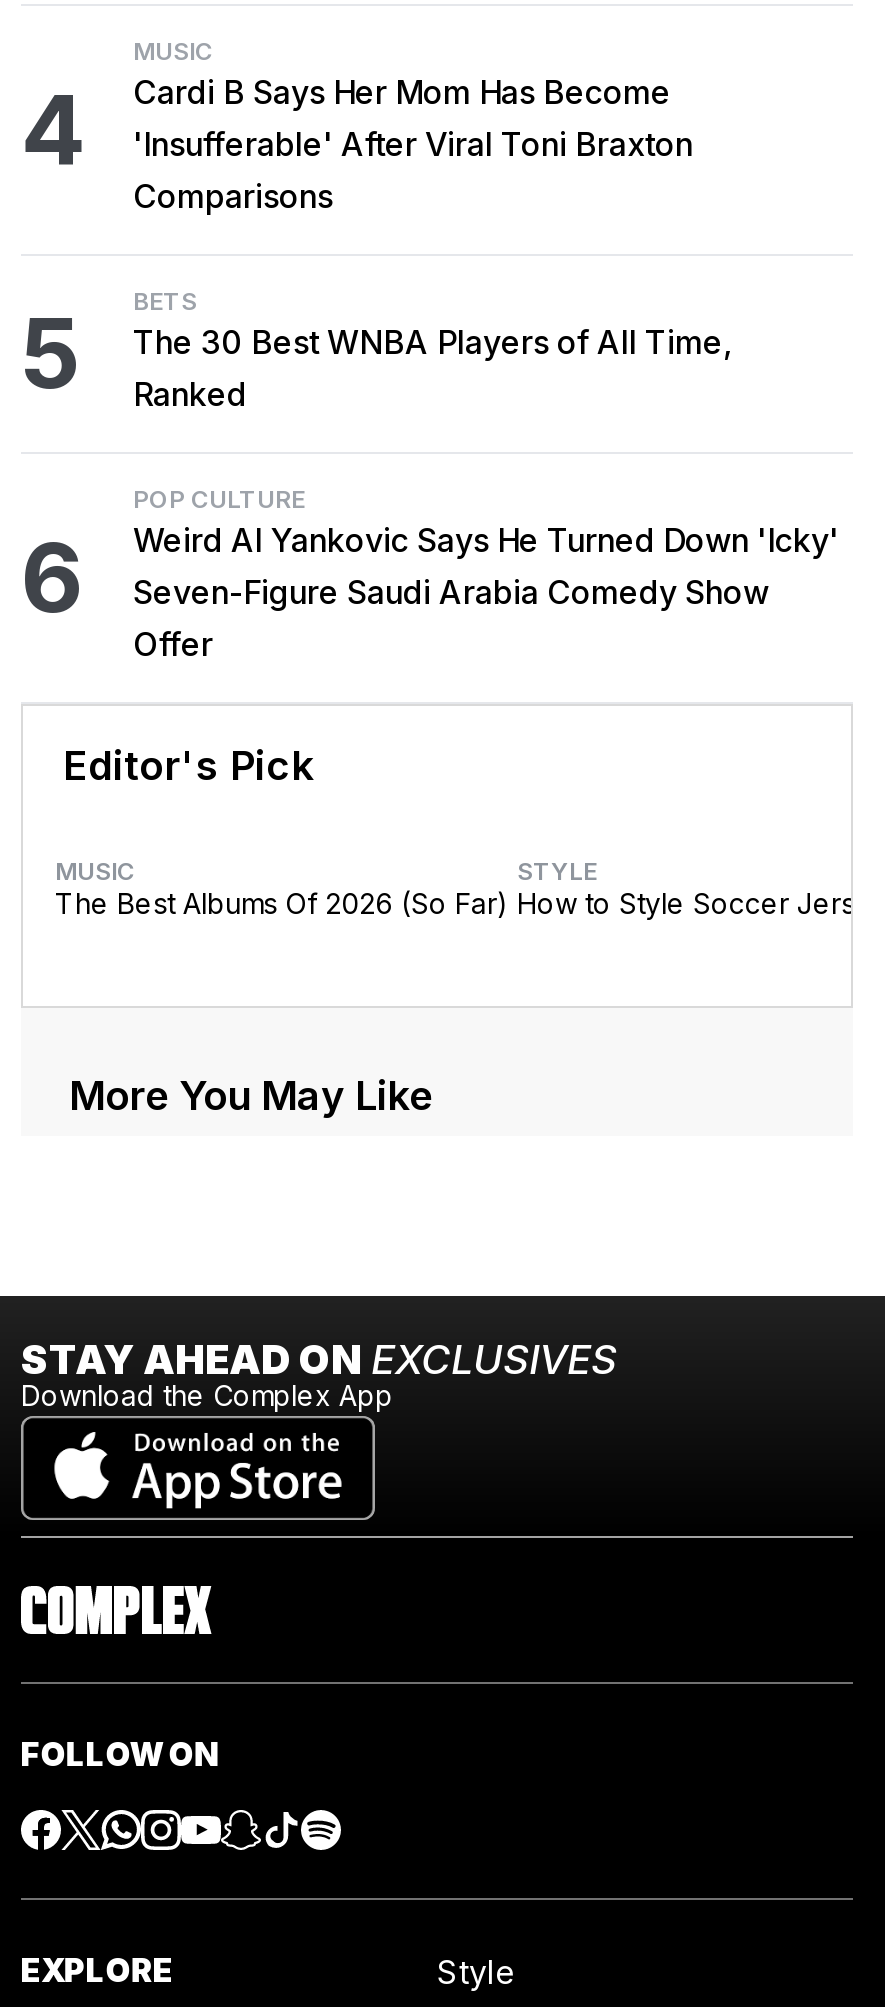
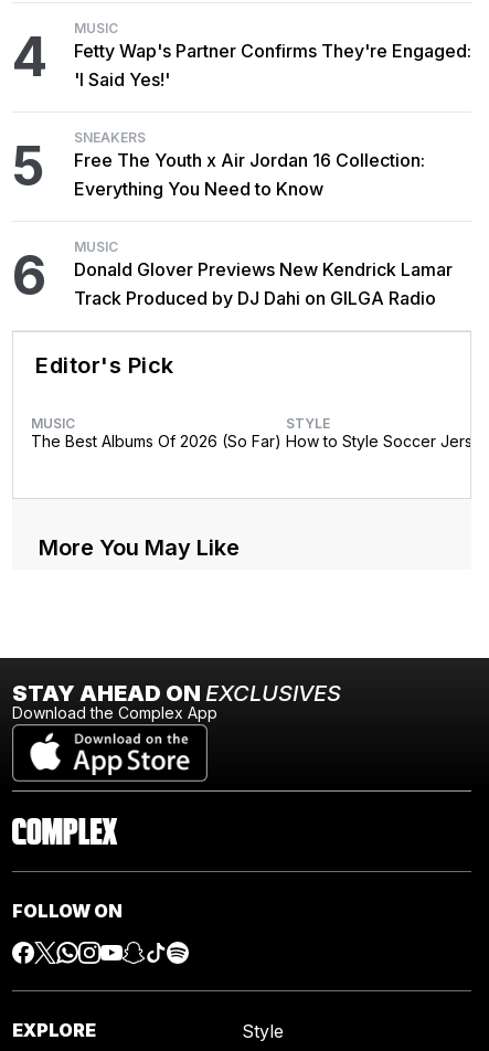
[133,72,693,216] Cardi B Says Her Mom Has Become | 'Insufferable' After Viral Toni Braxton | Comparisons -> [74,40,471,90] Fetty Wap's Partner Confirms They're Engaged: | 'I Said Yes!'
[133,286,733,414] BETS | The 30 Best WNBA Players of All Time, | Ranked -> [74,129,425,200] SNEAKERS | Free The Youth x Air Jordan 16 Collection: | Everything You Need to Know
[133,484,839,664] POP CULTURE | Weird Al Yankovic Says He Turned Down 'Icky' | Seven-Figure Saudi Arabia Comedy Show | Offer -> [74,238,453,309] MUSIC | Donald Glover Previews New Kendrick Lamar | Track Produced by DJ Dahi on GILGA Radio

